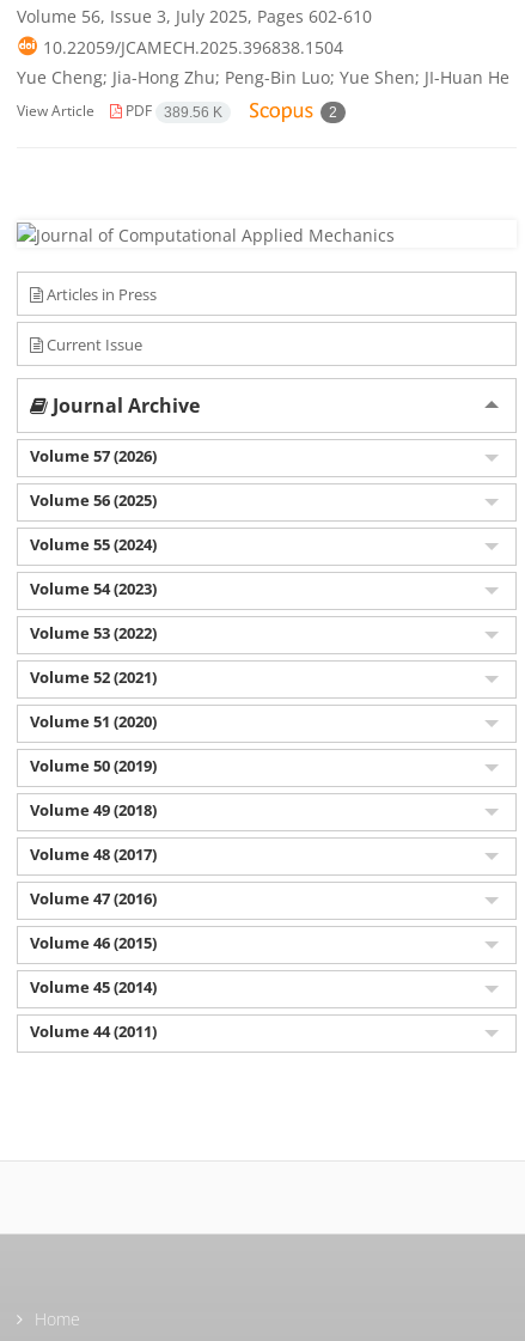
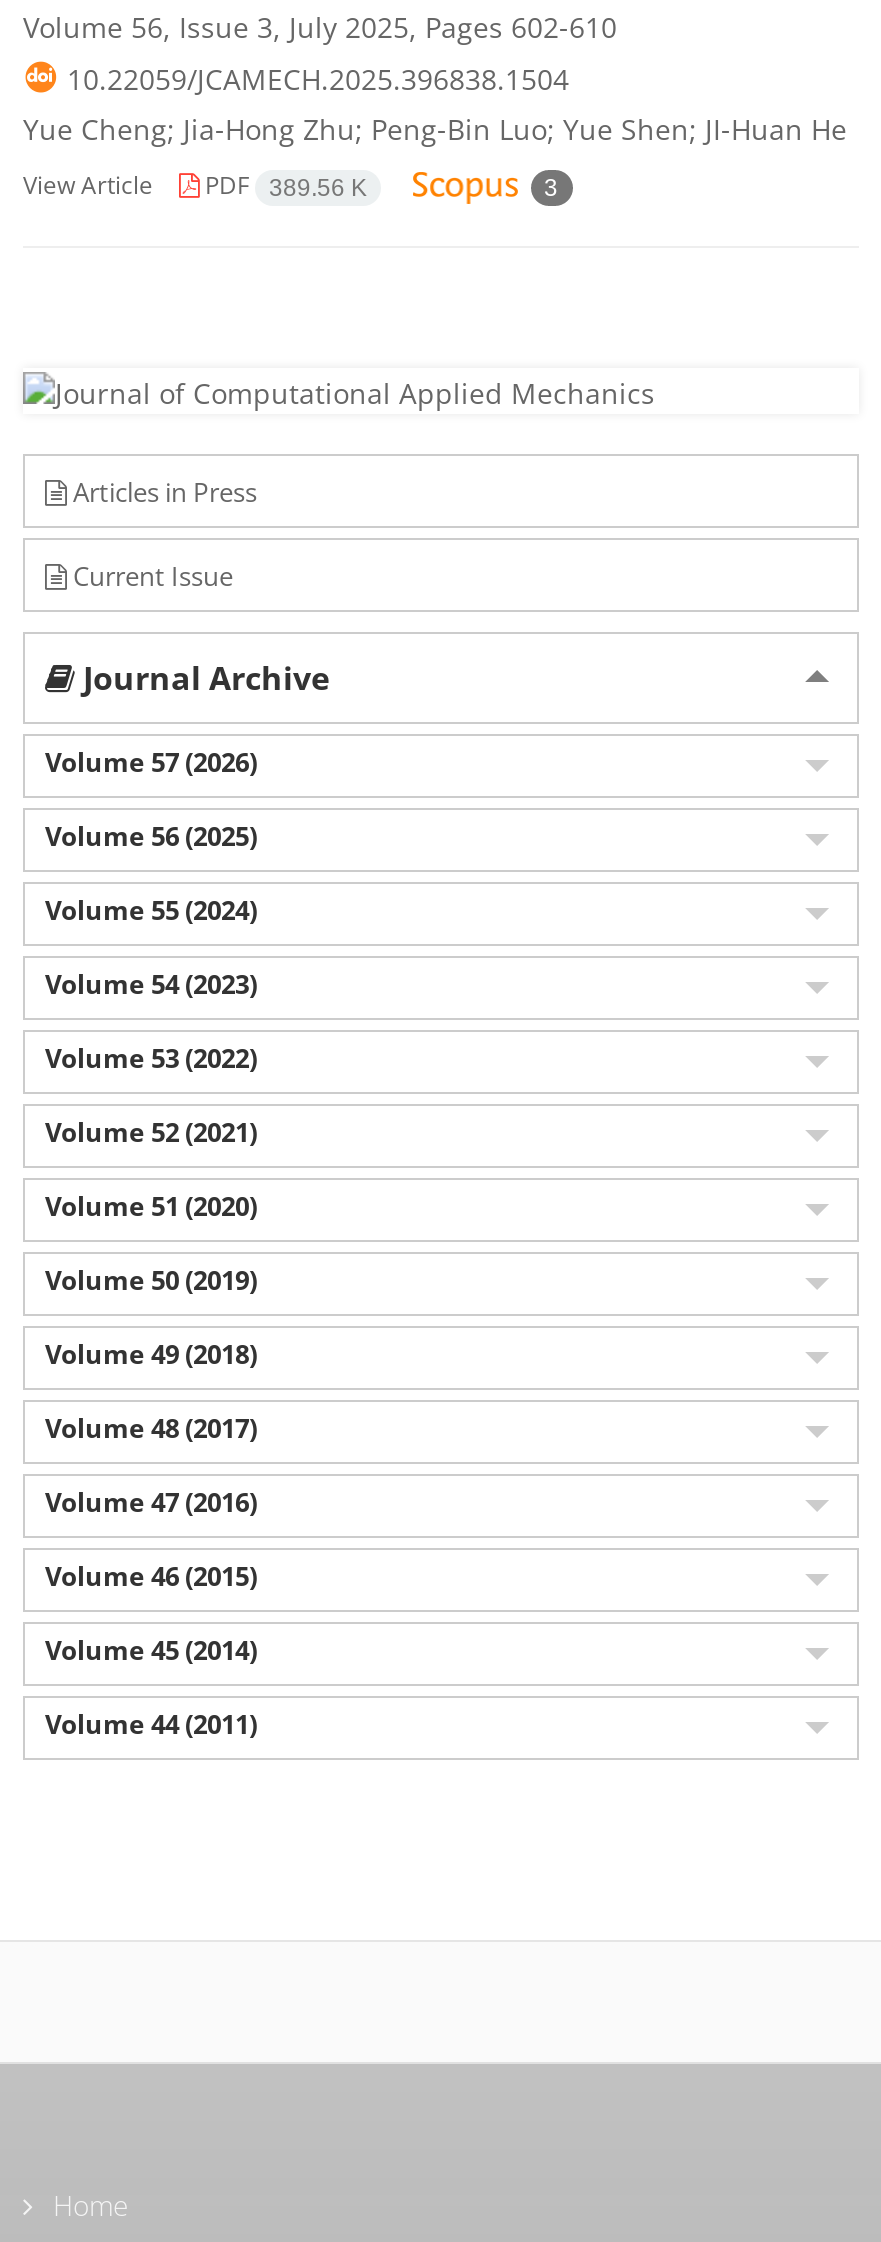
[328,104,337,121] 2 -> [544,174,558,202] 3

